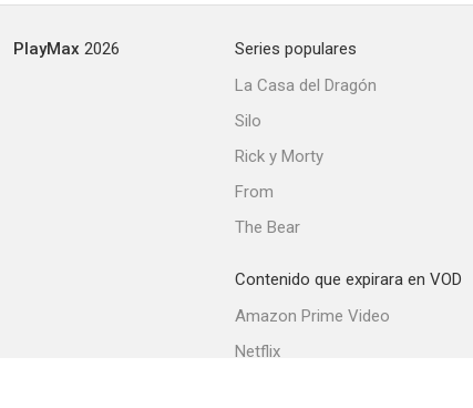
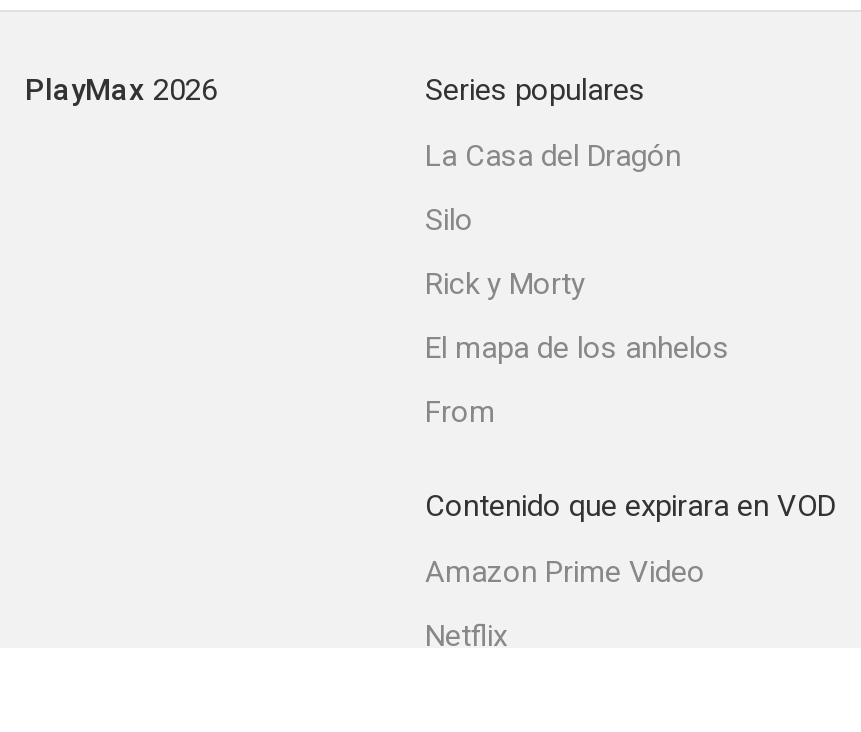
none -> [425,330,729,366] El mapa de los anhelos
moved [235,182,274,202] -> [425,394,495,430]: From
[235,217,300,237] The Bear -> none

